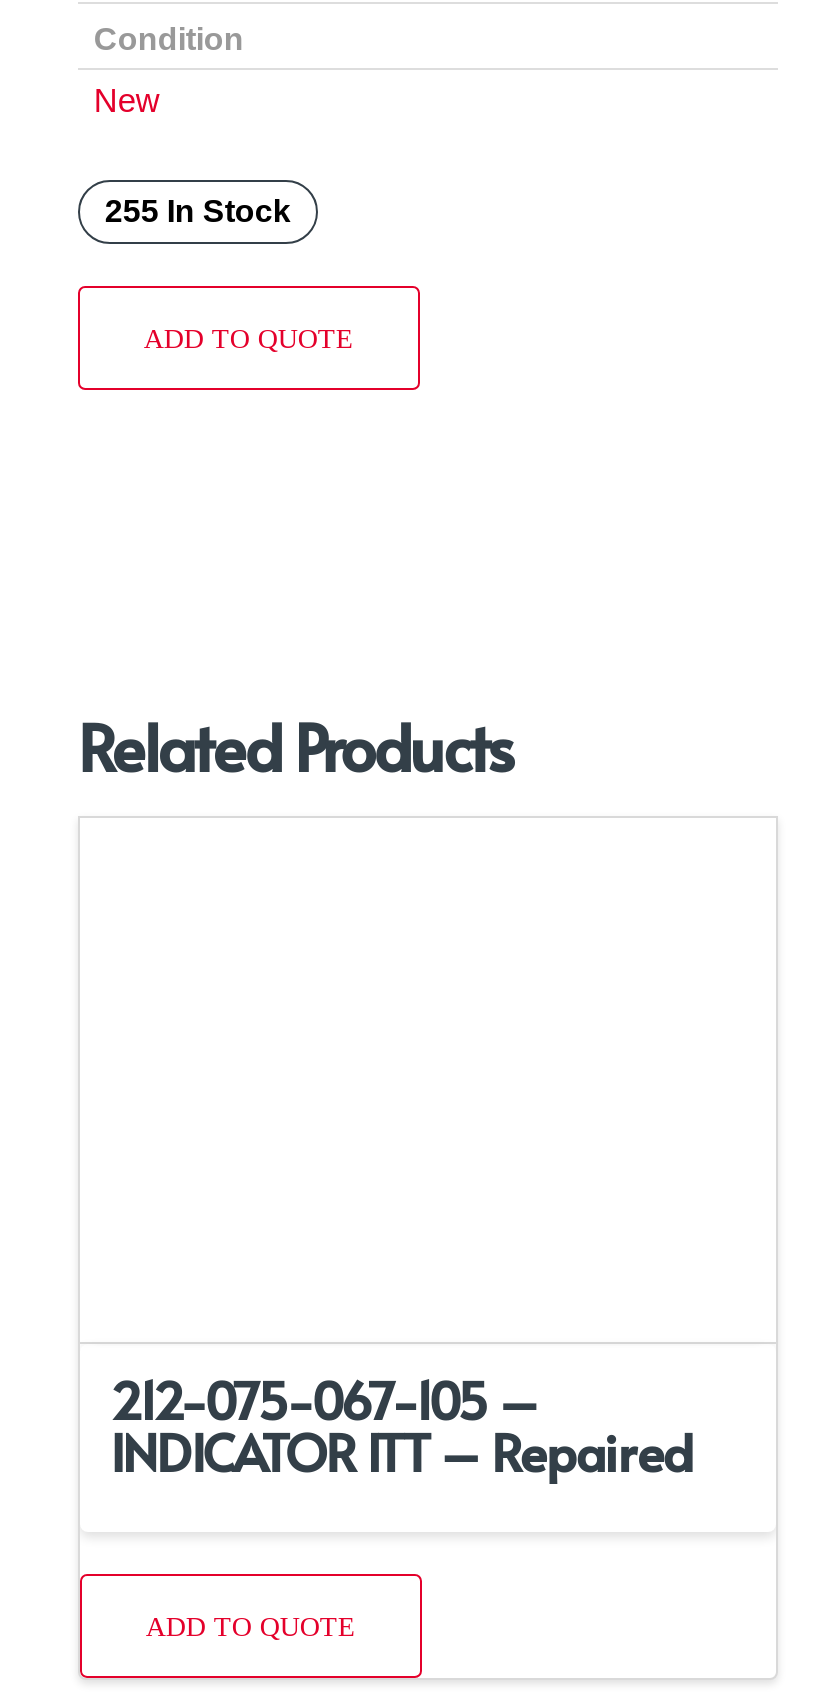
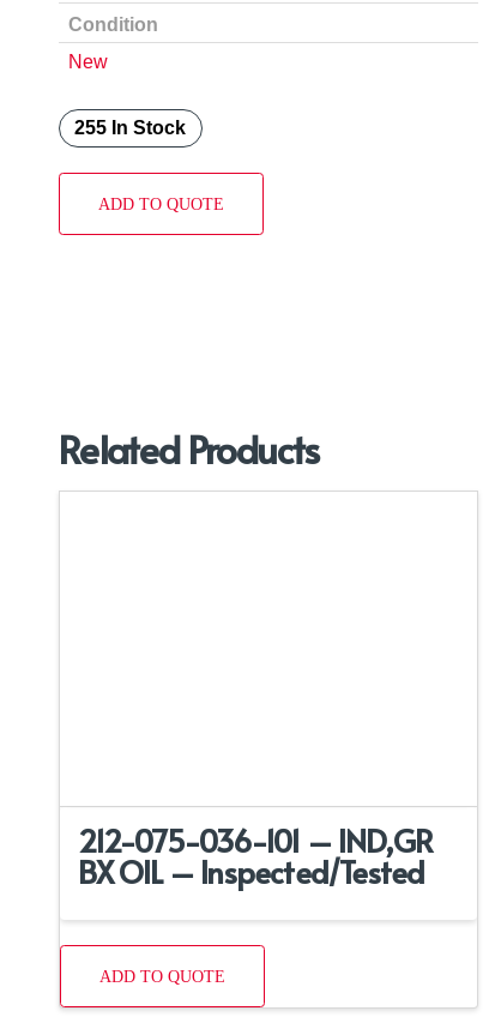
[110,1363,693,1485] 212-075-067-105 – | INDICATOR ITT – Repaired -> [78,819,433,892] 212-075-036-101 – IND,GR | BX OIL – Inspected/Tested

